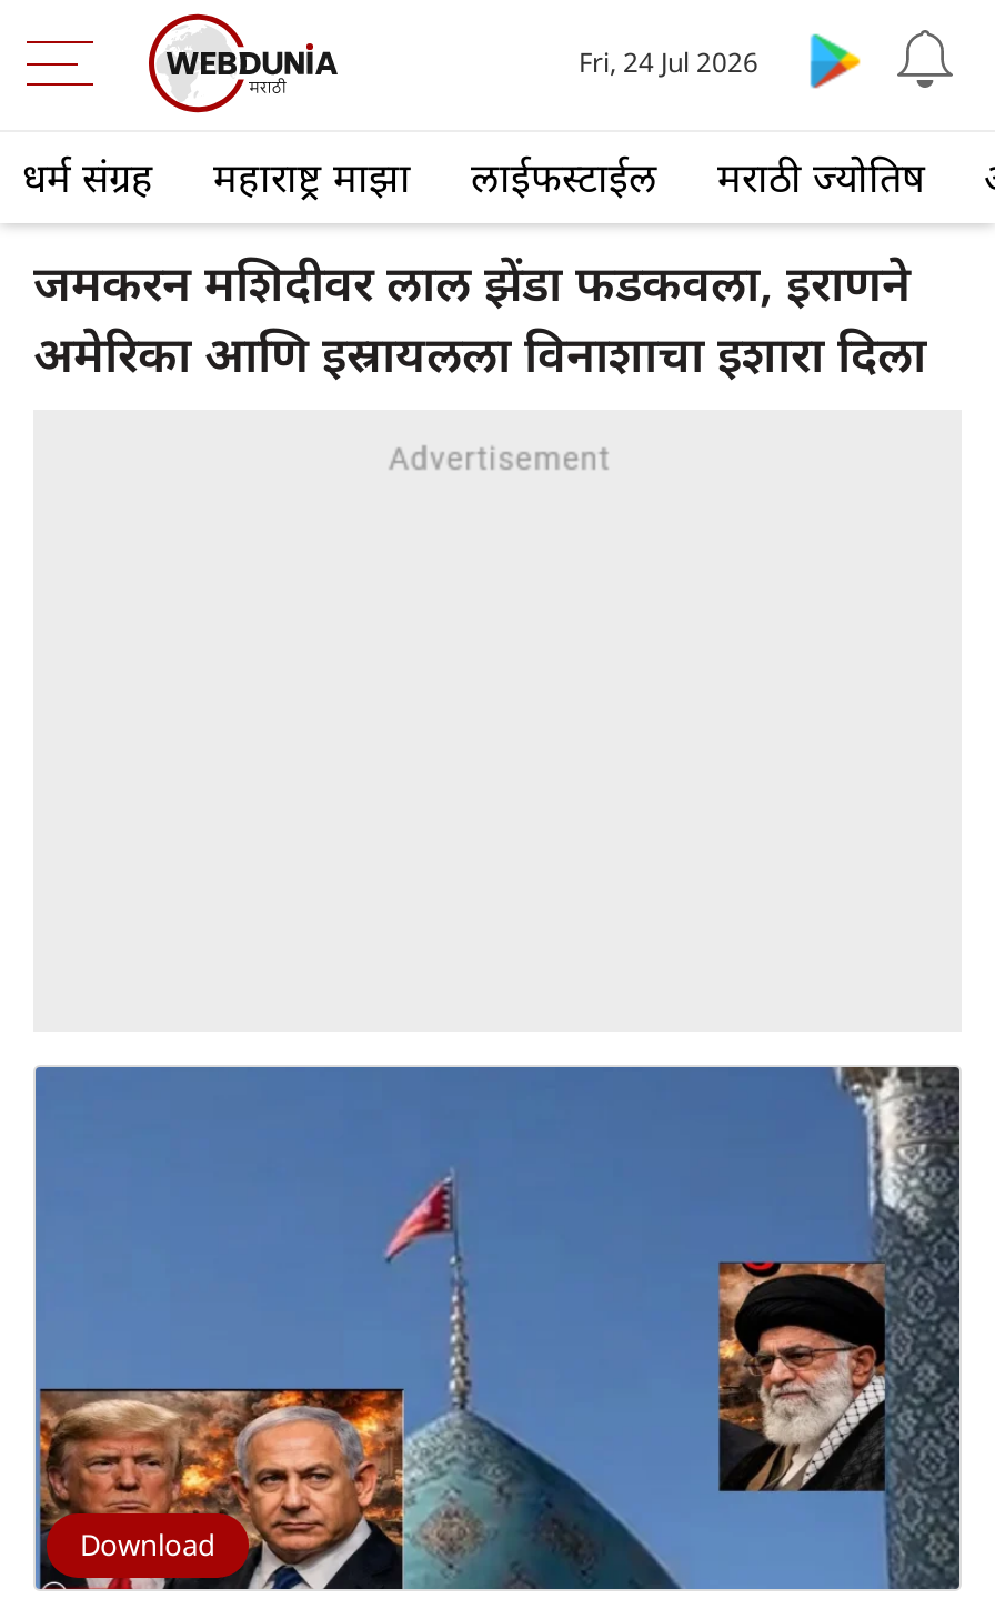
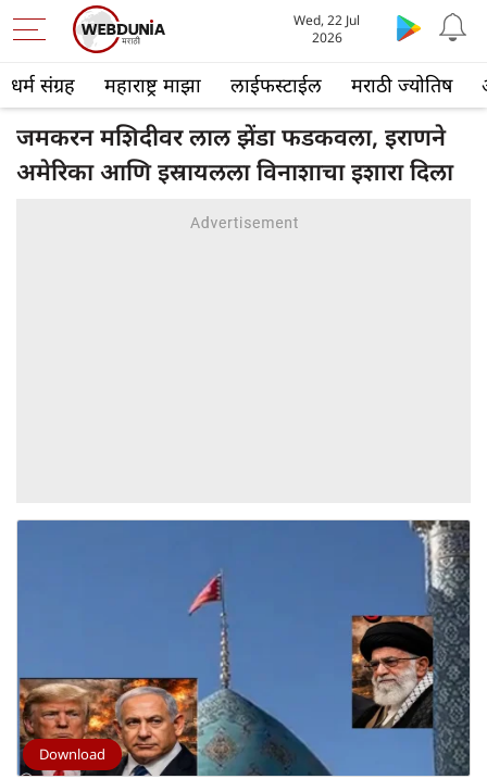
[579,43,758,81] Fri, 24 Jul 2026 -> [294,11,360,47] Wed, 22 Jul | 2026

